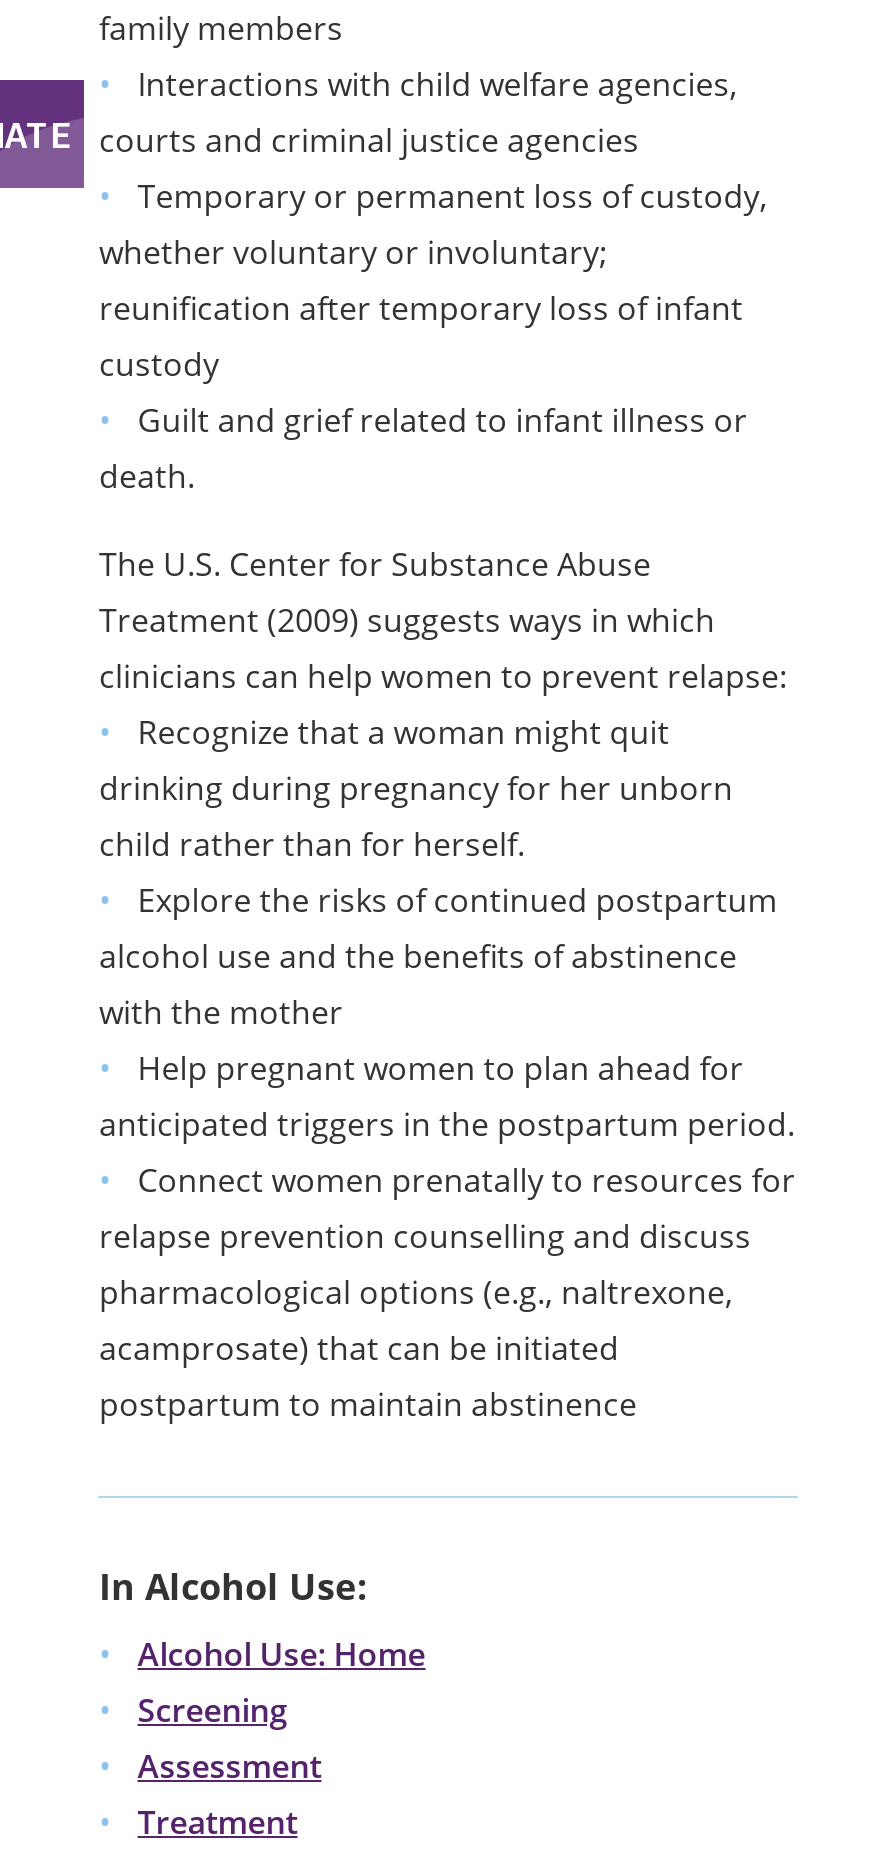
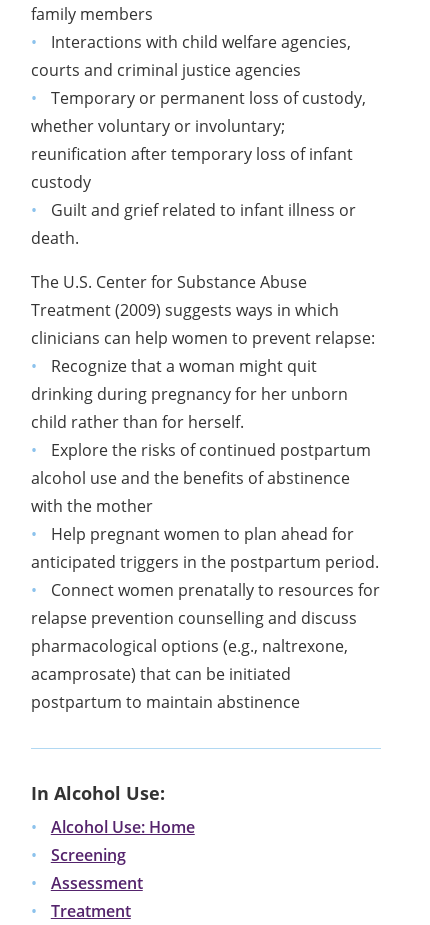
[6,78,86,190] [image] -> none

